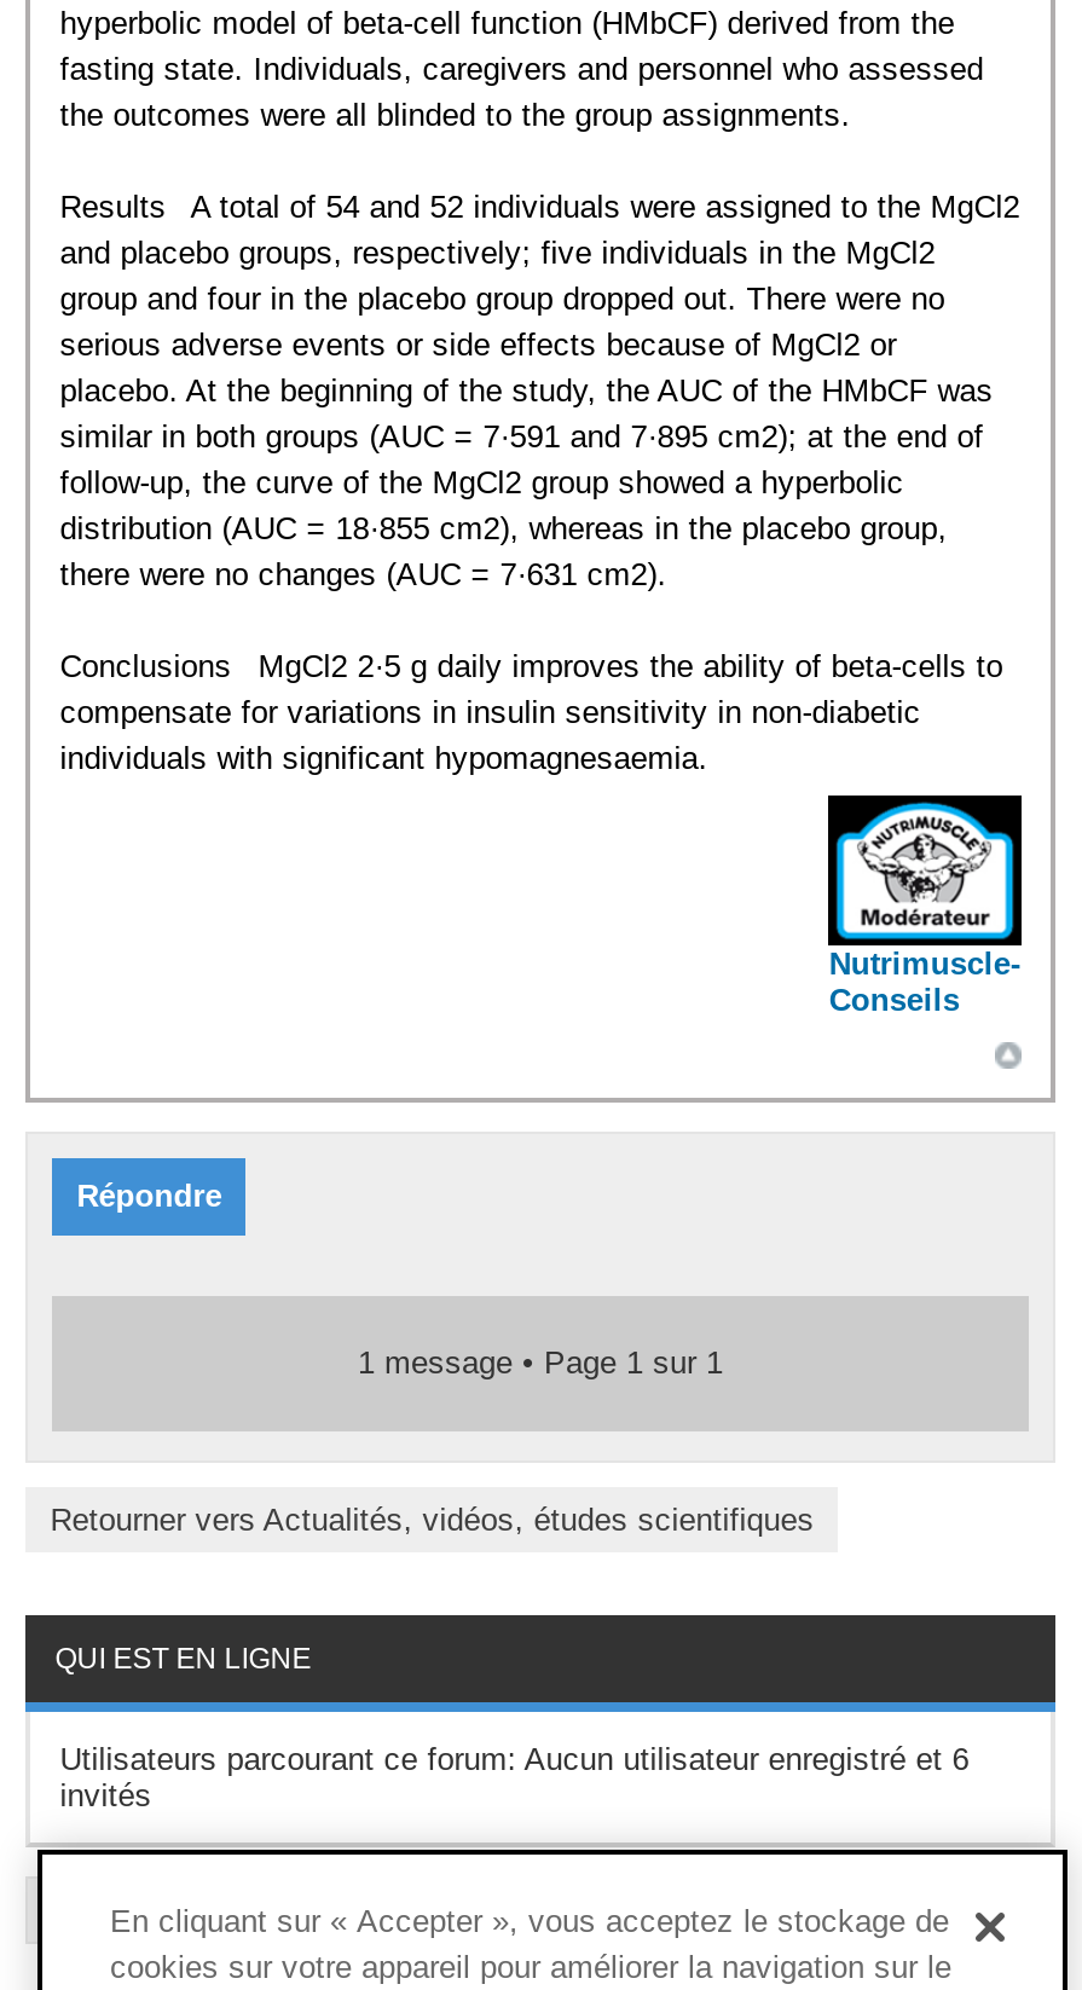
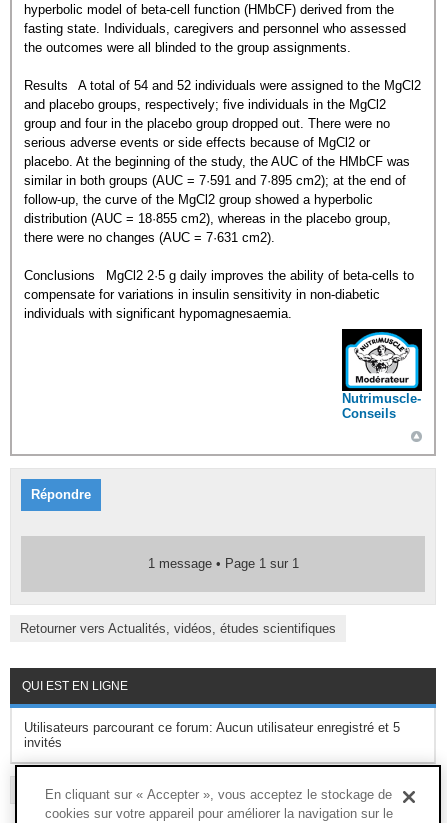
[60,1741,969,1777] Utilisateurs parcourant ce forum: Aucun utilisateur enregistré et 6 -> [24,720,400,735] Utilisateurs parcourant ce forum: Aucun utilisateur enregistré et 5

